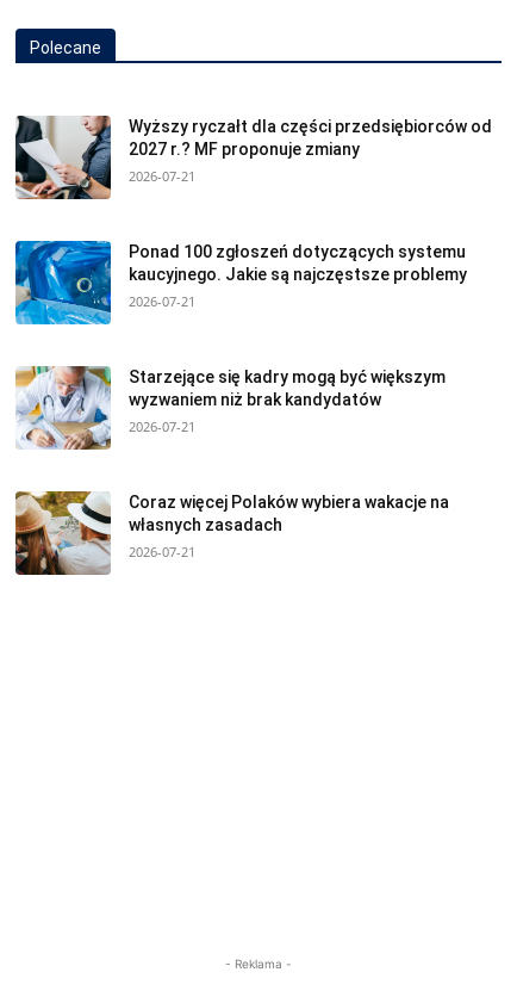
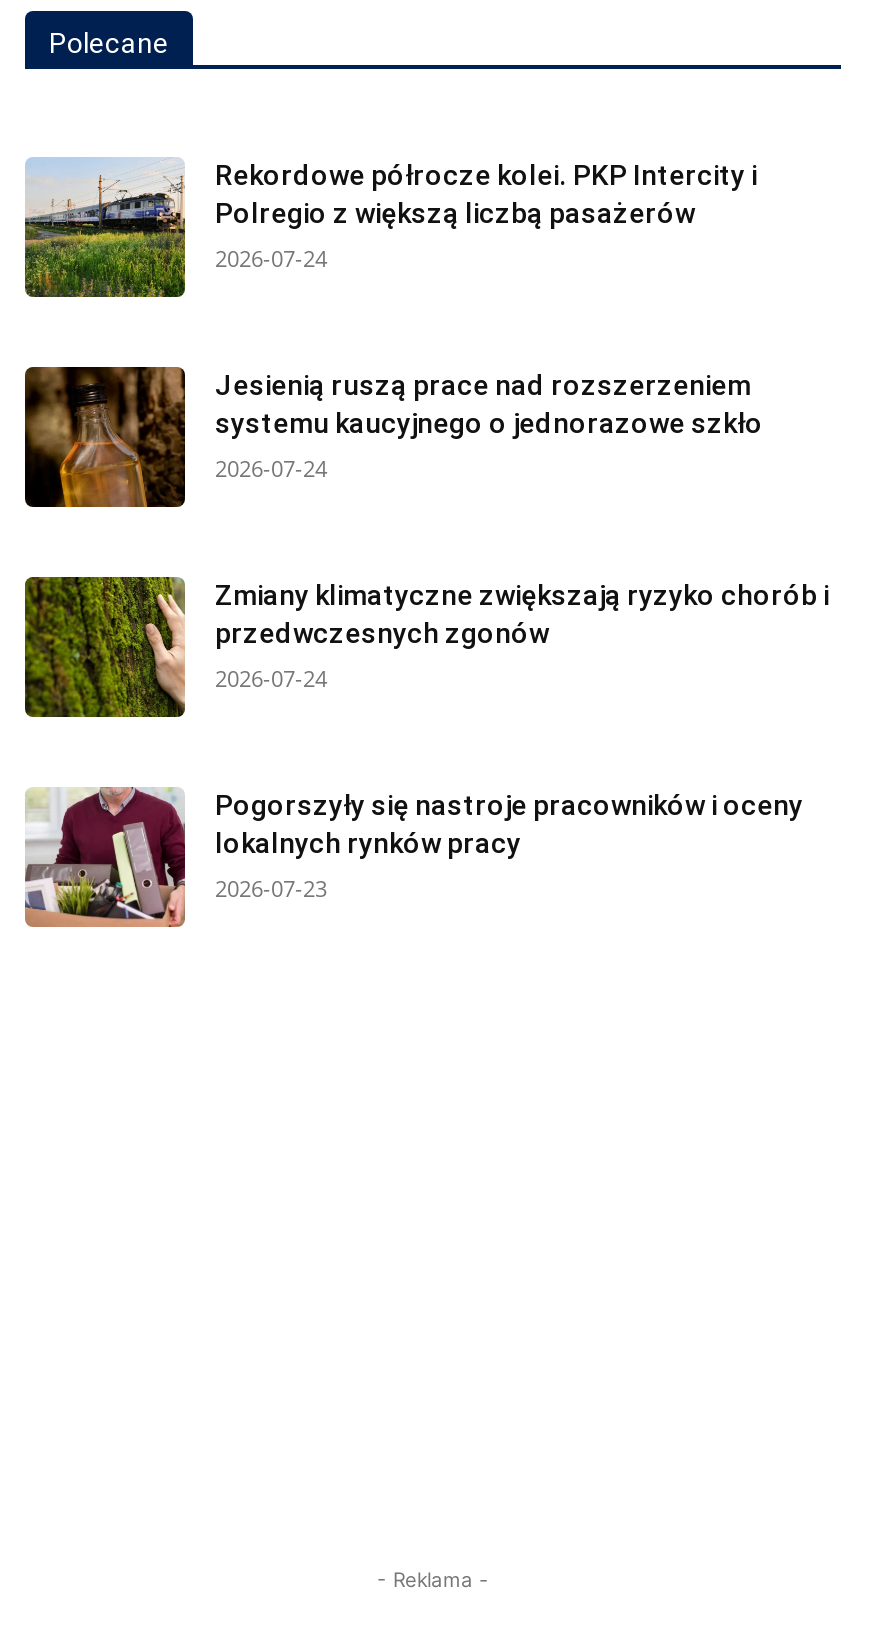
[14,114,492,200] [image] | Wyższy ryczałt dla części przedsiębiorców od | 2027 r.? MF proponuje zmiany | 2026-07-21 -> [23,157,757,299] [image] | Rekordowe półrocze kolei. PKP Intercity i | Polregio z większą liczbą pasażerów | 2026-07-24
[14,240,467,326] [image] | Ponad 100 zgłoszeń dotyczących systemu | kaucyjnego. Jakie są najczęstsze problemy | 2026-07-21 -> [23,365,763,509] [image] | Jesienią ruszą prace nad rozszerzeniem | systemu kaucyjnego o jednorazowe szkło | 2026-07-24
[14,365,446,451] [image] | Starzejące się kadry mogą być większym | wyzwaniem niż brak kandydatów | 2026-07-21 -> [23,575,829,719] [image] | Zmiany klimatyczne zwiększają ryzyko chorób i | przedwczesnych zgonów | 2026-07-24
[14,490,449,576] [image] | Coraz więcej Polaków wybiera wakacje na | własnych zasadach | 2026-07-21 -> [23,787,803,929] [image] | Pogorszyły się nastroje pracowników i oceny | lokalnych rynków pracy | 2026-07-23

